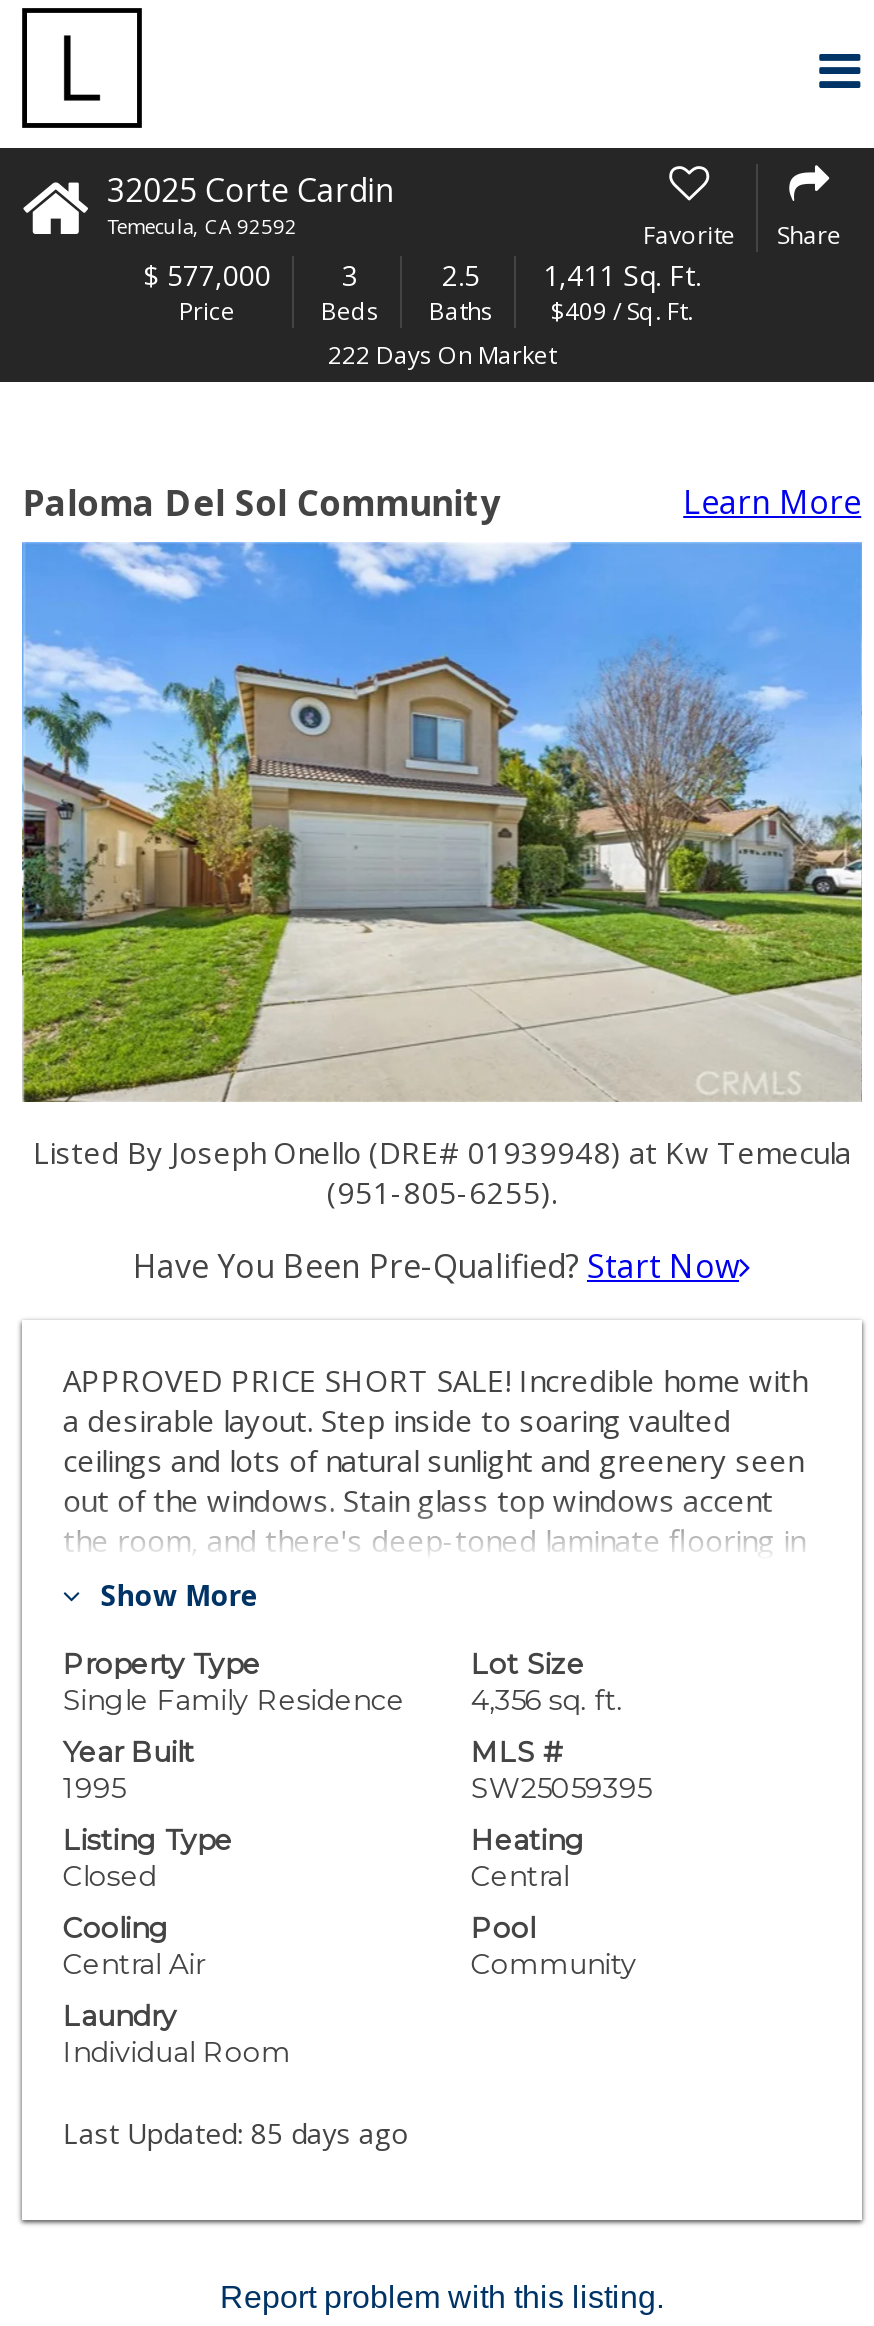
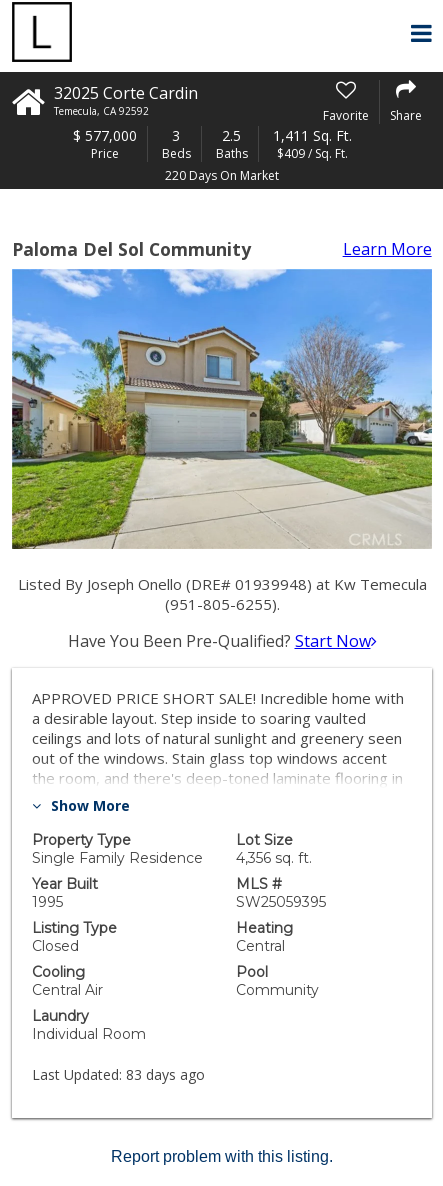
[328,338,556,372] 222 Days On Market -> [165,167,279,184] 220 Days On Market
[63,2114,409,2152] Last Updated: 85 days ago -> [32,1065,205,1084] Last Updated: 83 days ago

